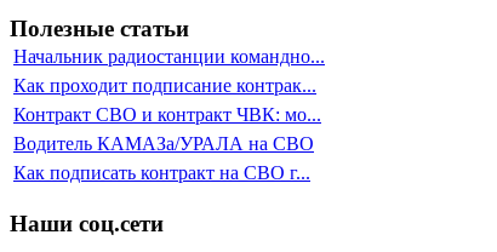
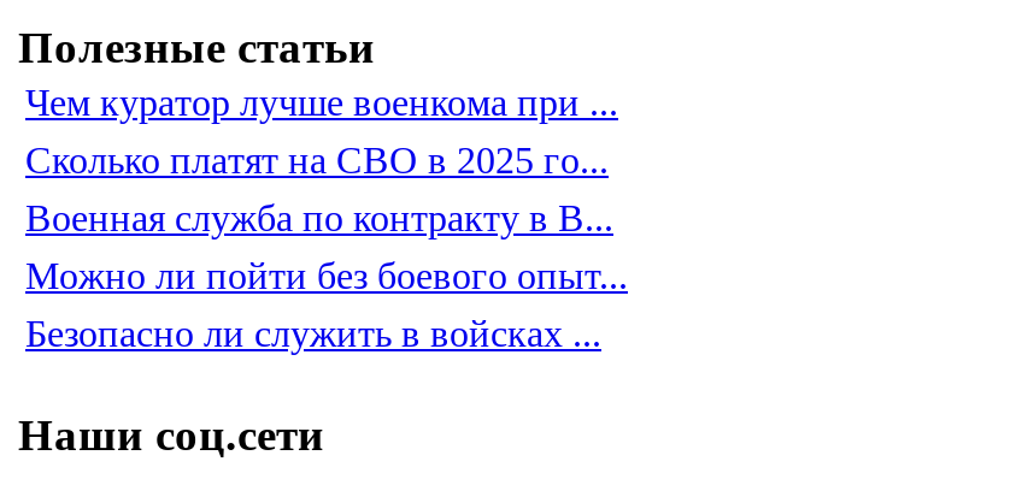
[13,46,325,183] Начальник радиостанции командно... | Как проходит подписание контрак... | Контракт СВО и контракт ЧВК: мо... | Водитель КАМАЗа/УРАЛА на СВО | Как подписать контракт на СВО г... -> [25,82,628,354] Чем куратор лучше военкома при ... | Сколько платят на СВО в 2025 го... | Военная служба по контракту в В... | Можно ли пойти без боевого опыт... | Безопасно ли служить в войсках ...

